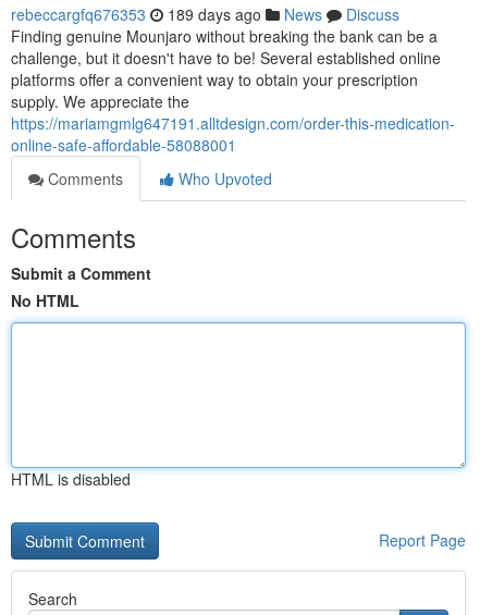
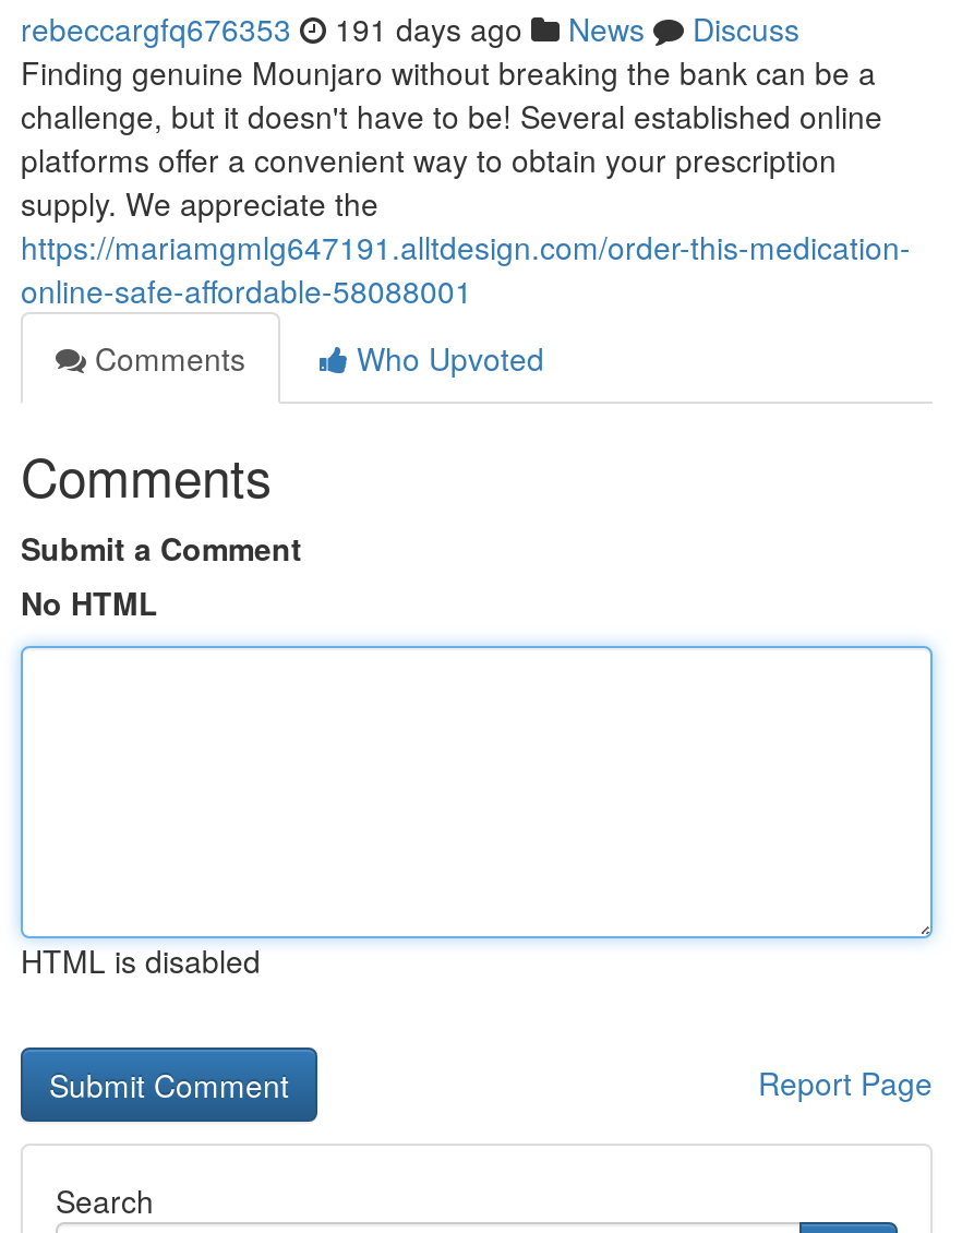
[11,3,399,25] rebeccargfq676353 189 days ago News Discuss -> [21,7,799,50] rebeccargfq676353 191 days ago News Discuss

